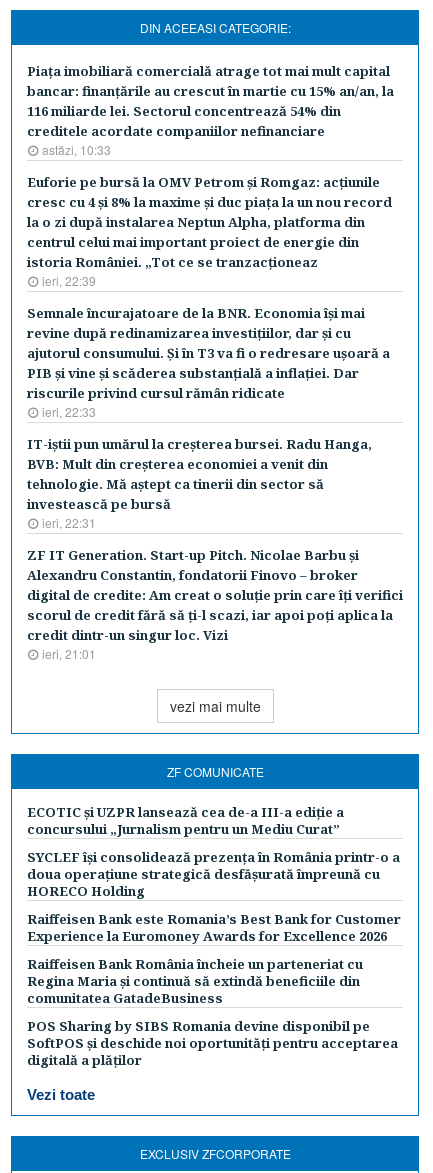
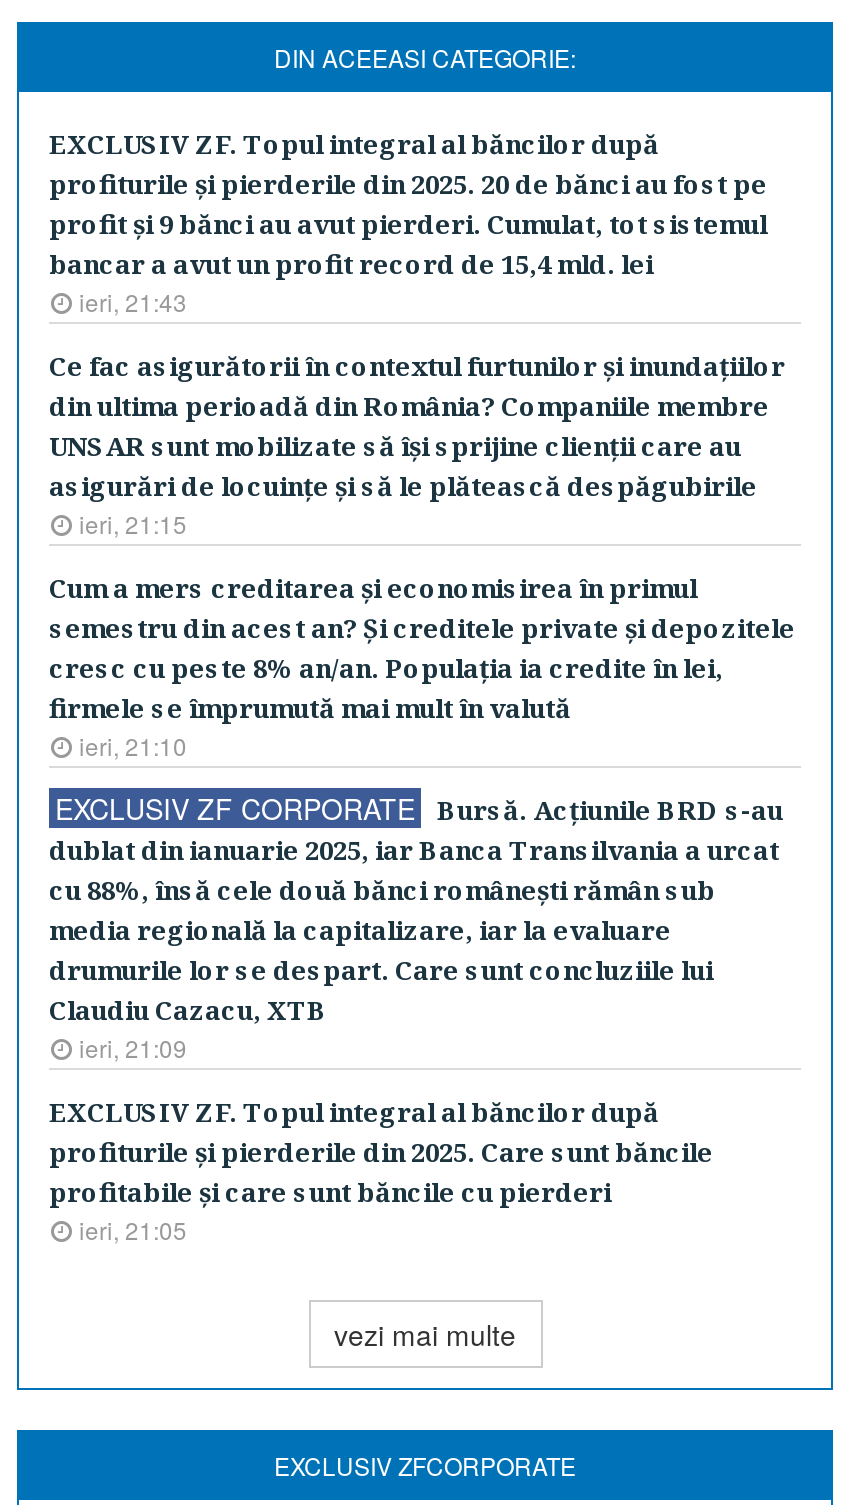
[27,62,394,158] Piaţa imobiliară comercială atrage tot mai mult capital | bancar: finanţările au crescut în martie cu 15% an/an, la | 116 miliarde lei. Sectorul concentrează 54% din | creditele acordate companiilor nefinanciare | astăzi, 10:33 -> [49,126,767,318] EXCLUSIV ZF. Topul integral al băncilor după | profiturile şi pierderile din 2025. 20 de bănci au fost pe | profit şi 9 bănci au avut pierderi. Cumulat, tot sistemul | bancar a avut un profit record de 15,4 mld. lei | ieri, 21:43
[27,173,392,289] Euforie pe bursă la OMV Petrom şi Romgaz: acţiunile | cresc cu 4 şi 8% la maxime şi duc piaţa la un nou record | la o zi după instalarea Neptun Alpha, platforma din | centrul celui mai important proiect de energie din | istoria României. „Tot ce se tranzacţioneaz | ieri, 22:39 -> [49,348,785,540] Ce fac asigurătorii în contextul furtunilor şi inundaţiilor | din ultima perioadă din România? Companiile membre | UNSAR sunt mobilizate să îşi sprijine clienţii care au | asigurări de locuinţe şi să le plătească despăgubirile | ieri, 21:15
[27,304,390,420] Semnale încurajatoare de la BNR. Economia îşi mai | revine după redinamizarea investiţiilor, dar şi cu | ajutorul consumului. Şi în T3 va fi o redresare uşoară a | PIB şi vine şi scăderea substanţială a inflaţiei. Dar | riscurile privind cursul rămân ridicate | ieri, 22:33 -> [49,570,795,762] Cum a mers creditarea şi economisirea în primul | semestru din acest an? Şi creditele private şi depozitele | cresc cu peste 8% an/an. Populaţia ia credite în lei, | firmele se împrumută mai mult în valută | ieri, 21:10
[27,435,372,531] IT-iştii pun umărul la creşterea bursei. Radu Hanga, | BVB: Mult din creşterea economiei a venit din | tehnologie. Mă aştept ca tinerii din sector să | investească pe bursă | ieri, 22:31 -> [49,788,783,1064] EXCLUSIV ZF CORPORATE | Bursă. Acţiunile BRD s-au | dublat din ianuarie 2025, iar Banca Transilvania a urcat | cu 88%, însă cele două bănci româneşti rămân sub | media regională la capitalizare, iar la evaluare | drumurile lor se despart. Care sunt concluziile lui | Claudiu Cazacu, XTB | ieri, 21:09
[27,546,403,662] ZF IT Generation. Start-up Pitch. Nicolae Barbu şi | Alexandru Constantin, fondatorii Finovo – broker | digital de credite: Am creat o soluţie prin care îţi verifici | scorul de credit fără să ţi-l scazi, iar apoi poţi aplica la | credit dintr-un singur loc. Vizi | ieri, 21:01 -> [49,1094,713,1246] EXCLUSIV ZF. Topul integral al băncilor după | profiturile şi pierderile din 2025. Care sunt băncile | profitabile şi care sunt băncile cu pierderi | ieri, 21:05
[27,763,401,1103] ZF COMUNICATE | ECOTIC și UZPR lansează cea de-a III-a ediție a | concursului „Jurnalism pentru un Mediu Curat” | SYCLEF își consolidează prezența în România printr-o a | doua operațiune strategică desfășurată împreună cu | HORECO Holding | Raiffeisen Bank este Romania’s Best Bank for Customer | Experience la Euromoney Awards for Excellence 2026 | Raiffeisen Bank România încheie un parteneriat cu | Regina Maria și continuă să extindă beneficiile din | comunitatea GatadeBusiness | POS Sharing by SIBS Romania devine disponibil pe | SoftPOS și deschide noi oportunități pentru acceptarea | digitală a plăților | Vezi toate -> none

